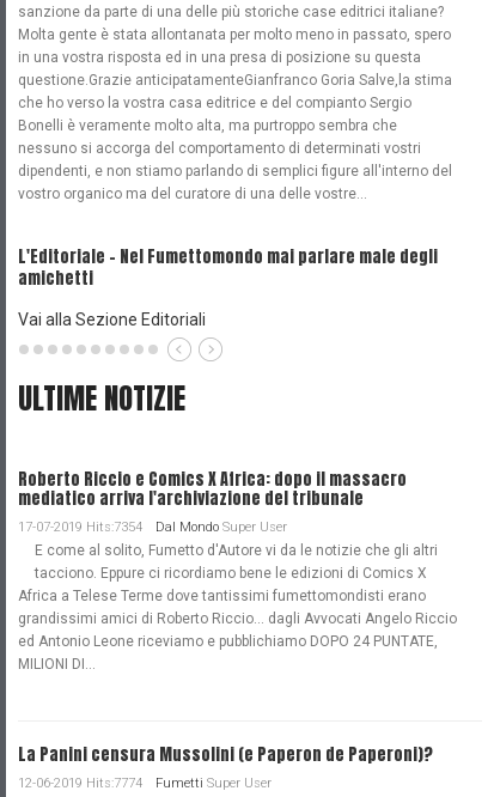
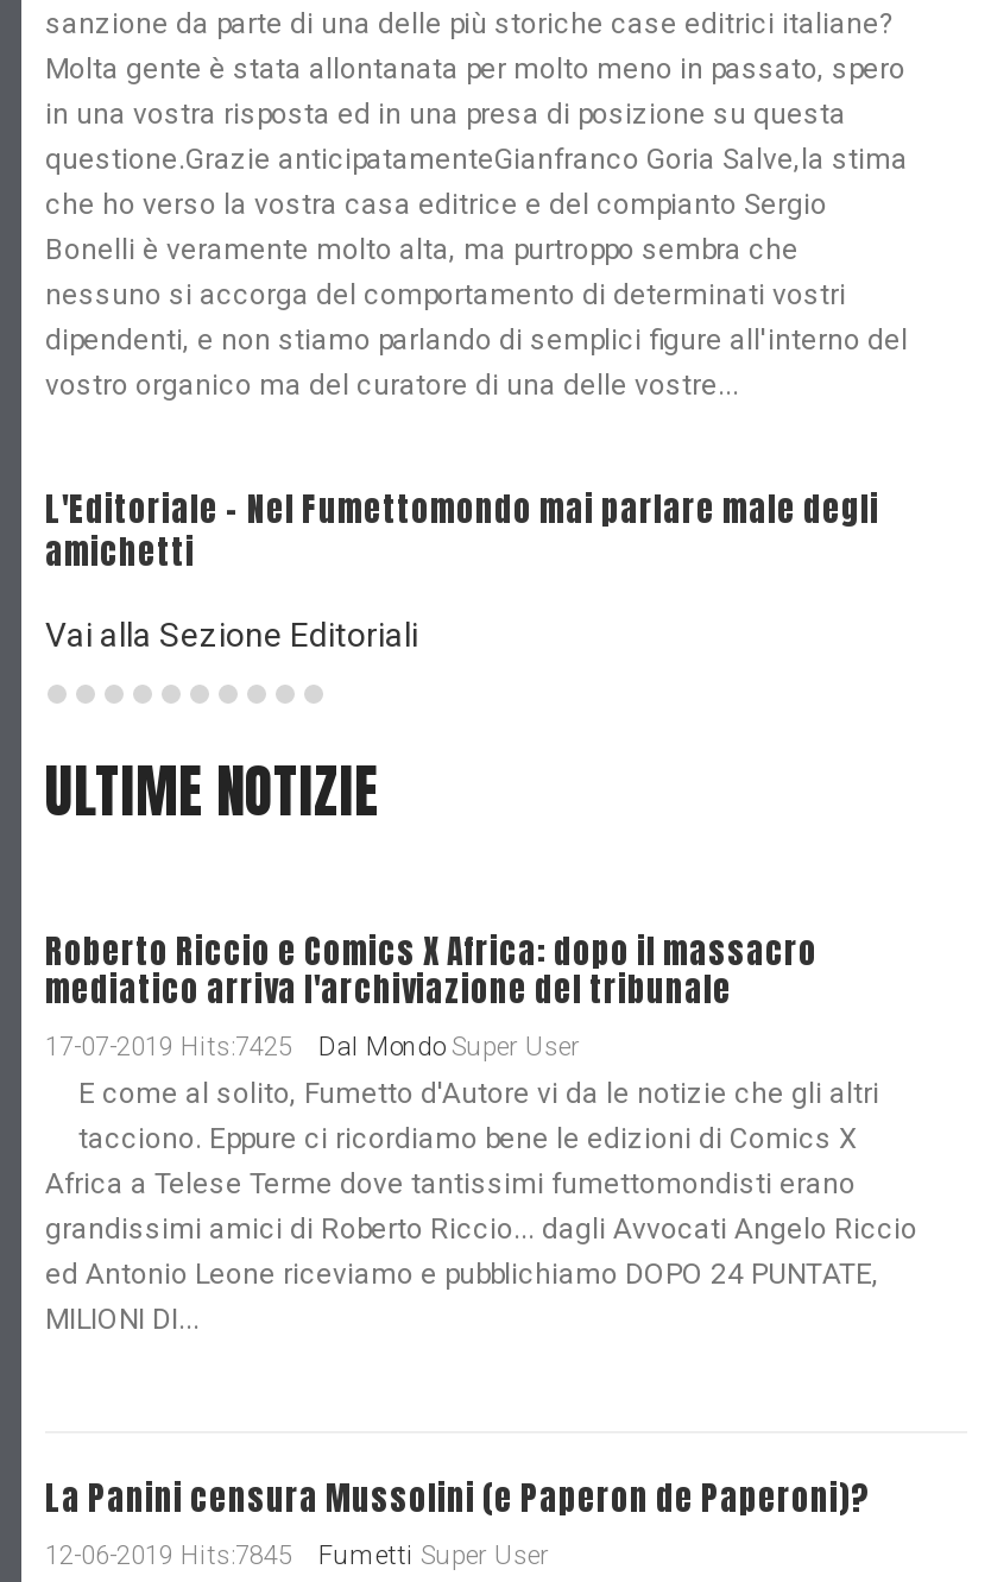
[18,519,287,535] 17-07-2019 Hits:7354 Dal Mondo Super User -> [45,1032,580,1063] 17-07-2019 Hits:7425 Dal Mondo Super User
[18,775,272,791] 12-06-2019 Hits:7774 Fumetti Super User -> [45,1540,549,1571] 12-06-2019 Hits:7845 Fumetti Super User

